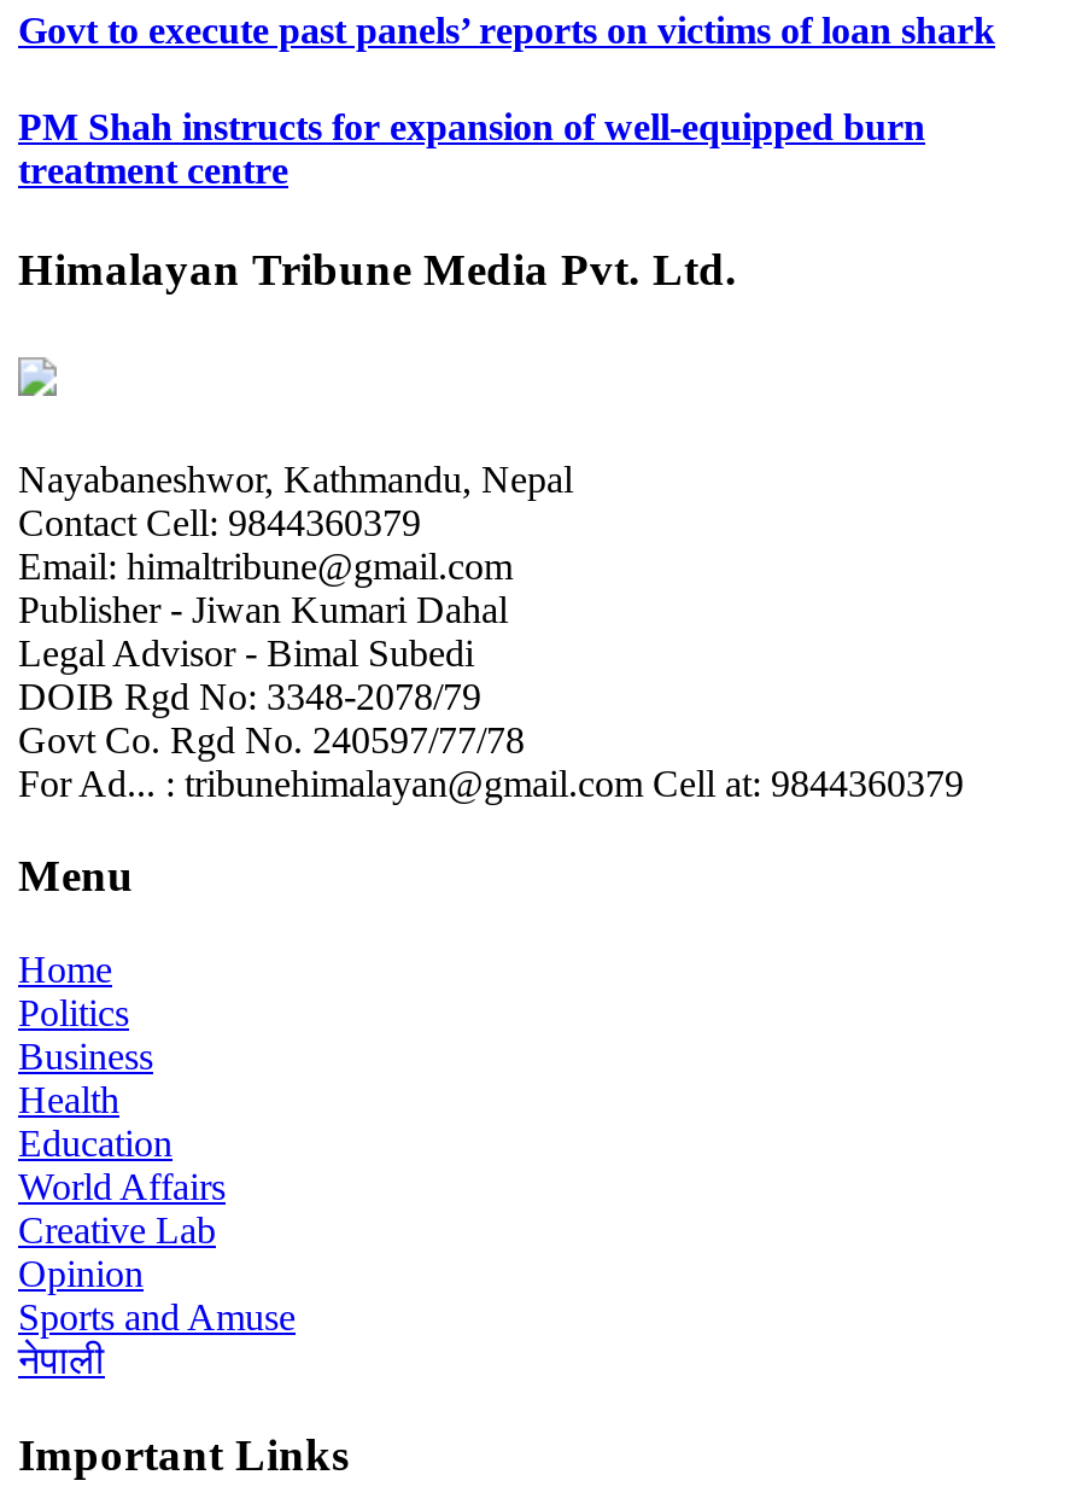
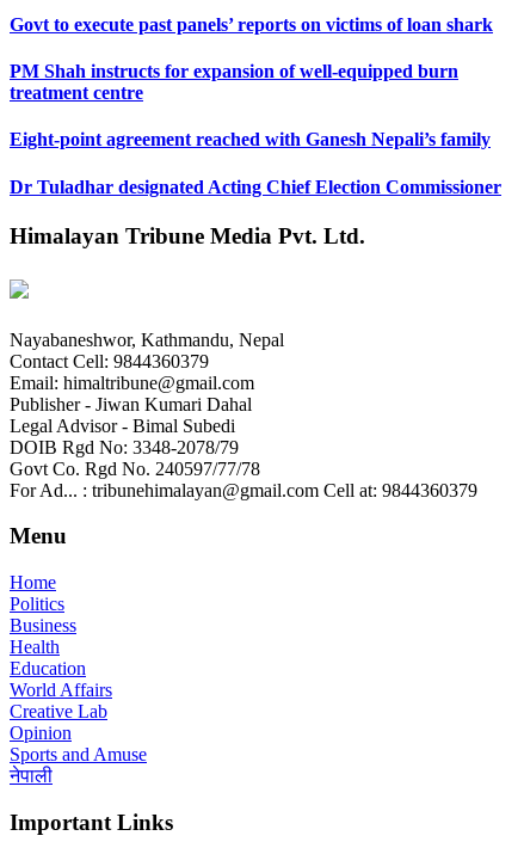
none -> [10,129,501,197] Eight-point agreement reached with Ganesh Nepali’s family | Dr Tuladhar designated Acting Chief Election Commissioner

